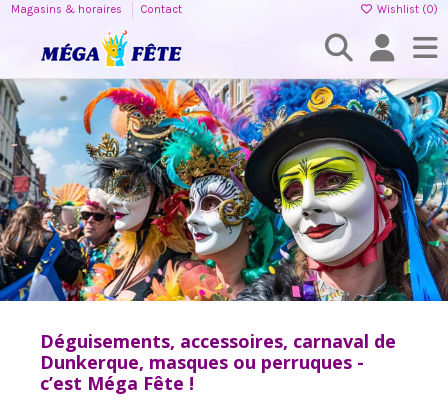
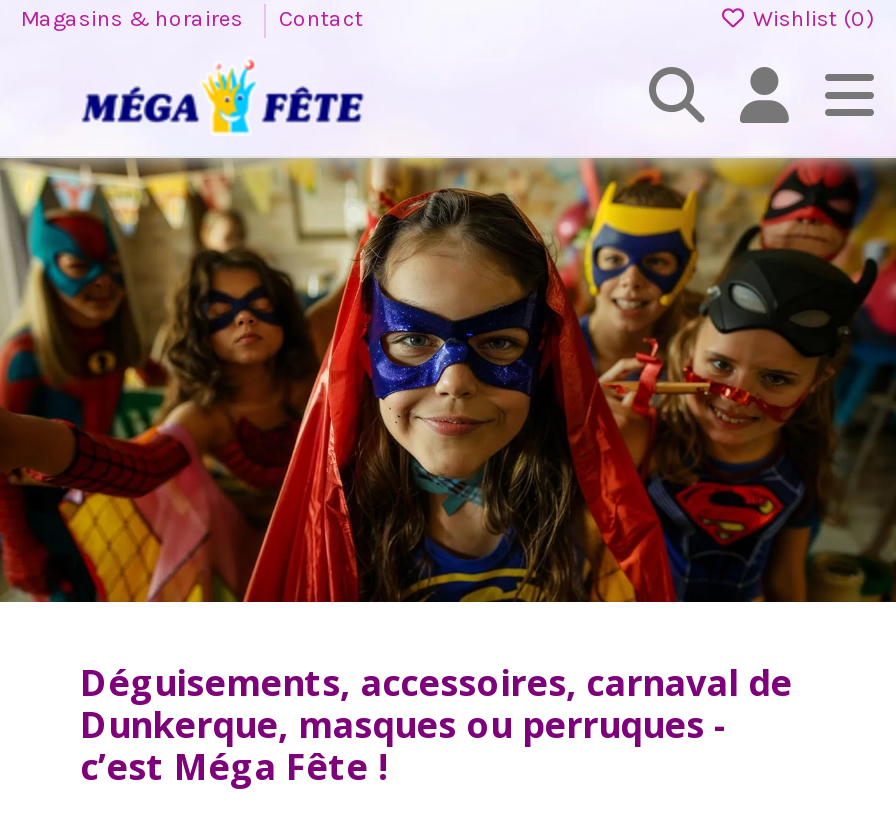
[3,79,445,302] [image] -> [6,156,890,604] [image]

